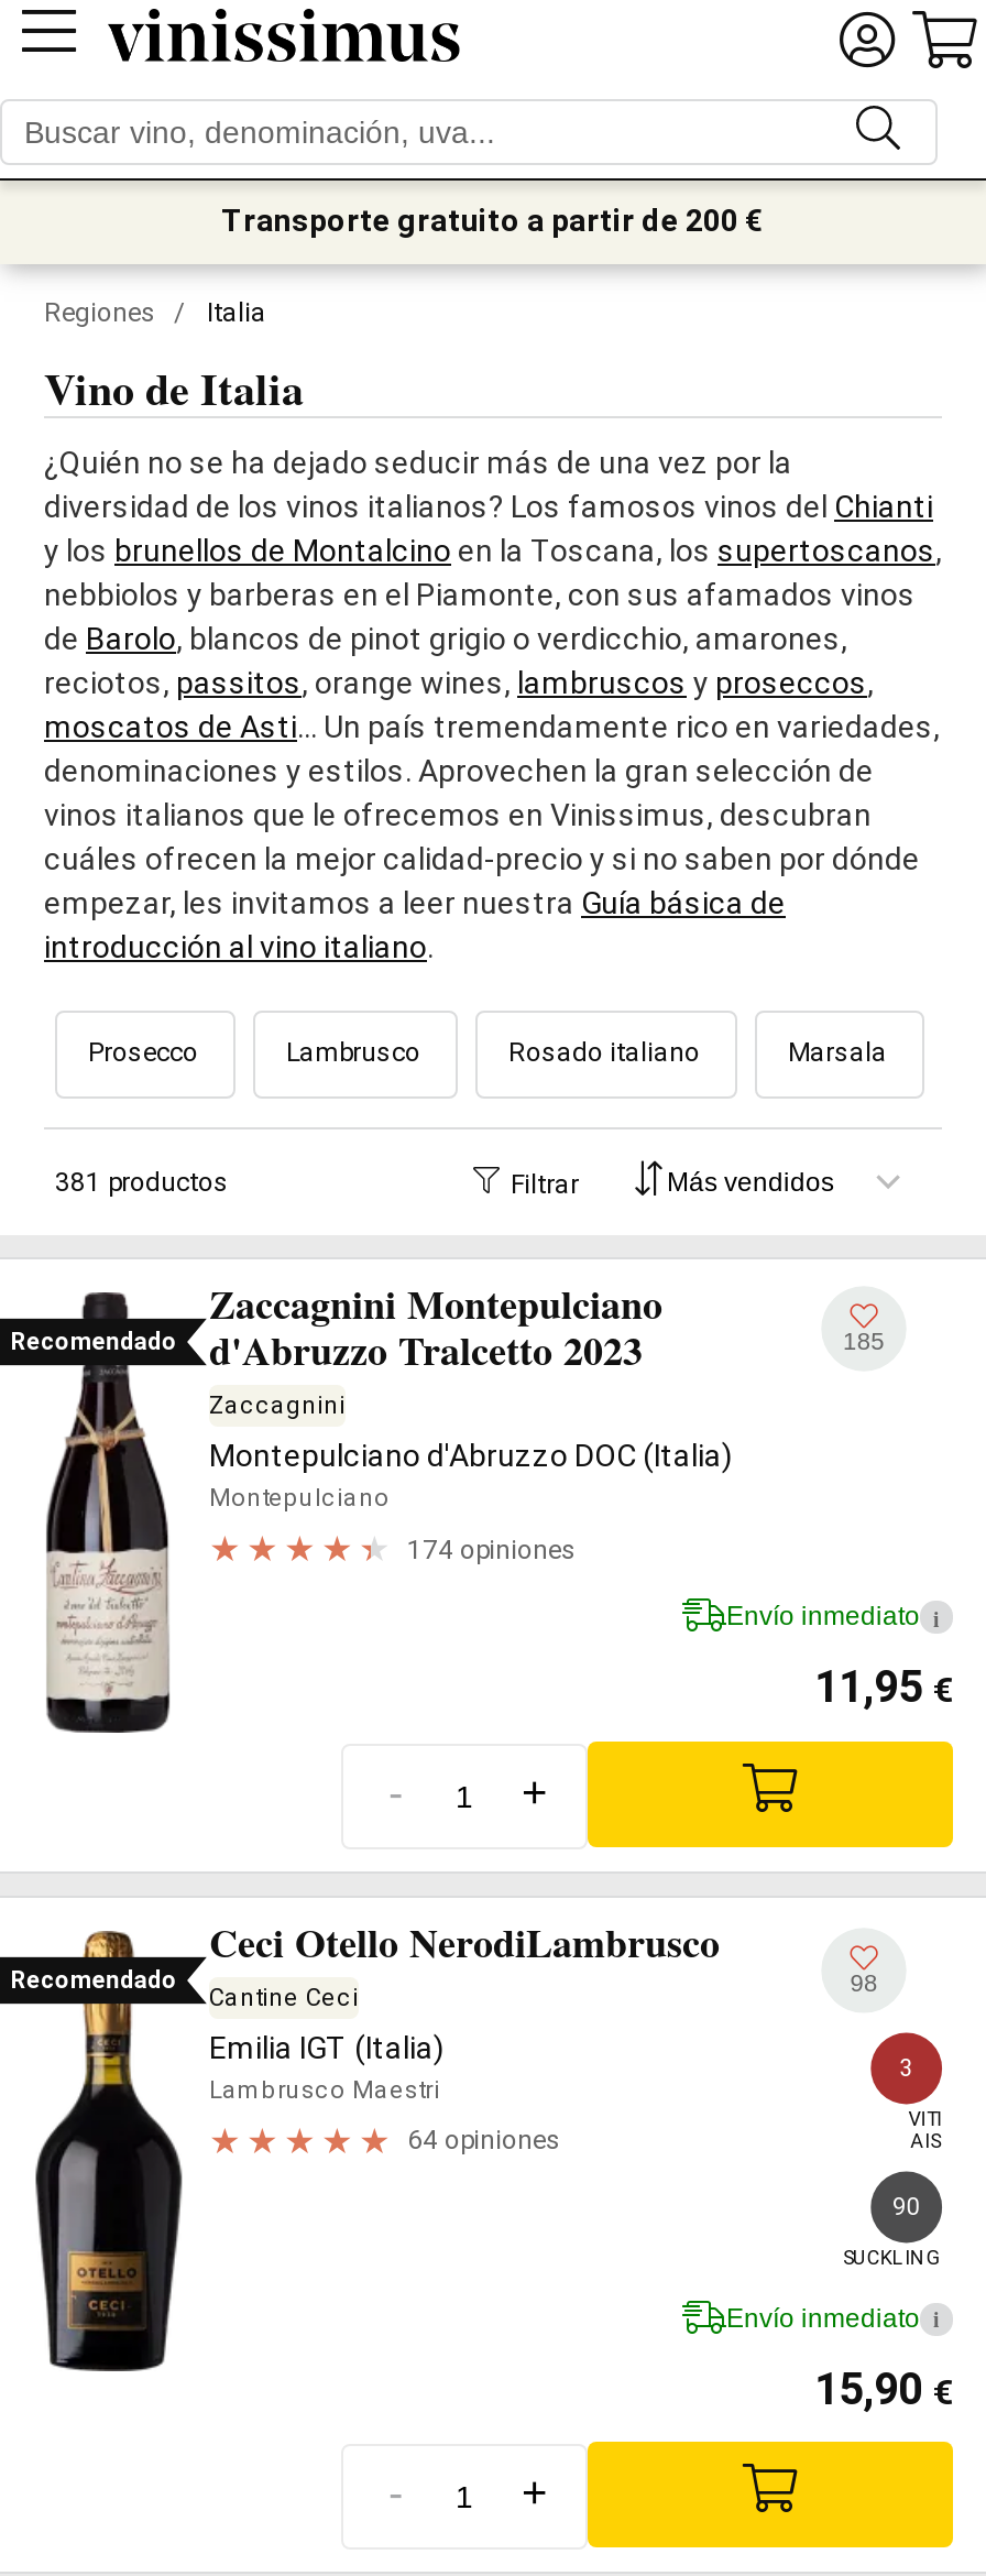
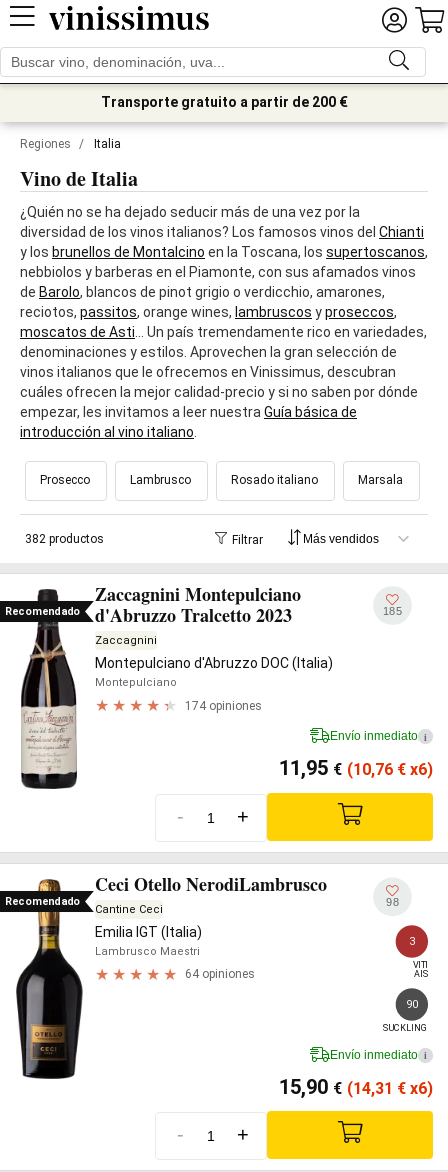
[55,1167,229,1198] 381 productos -> [25,532,104,546] 382 productos
[814,1660,953,1713] 11,95 € -> [279,756,433,780] 11,95 € (10,76 €x6)
[814,2361,953,2414] 15,90 € -> [279,1074,433,1098] 15,90 € (14,31 €x6)

